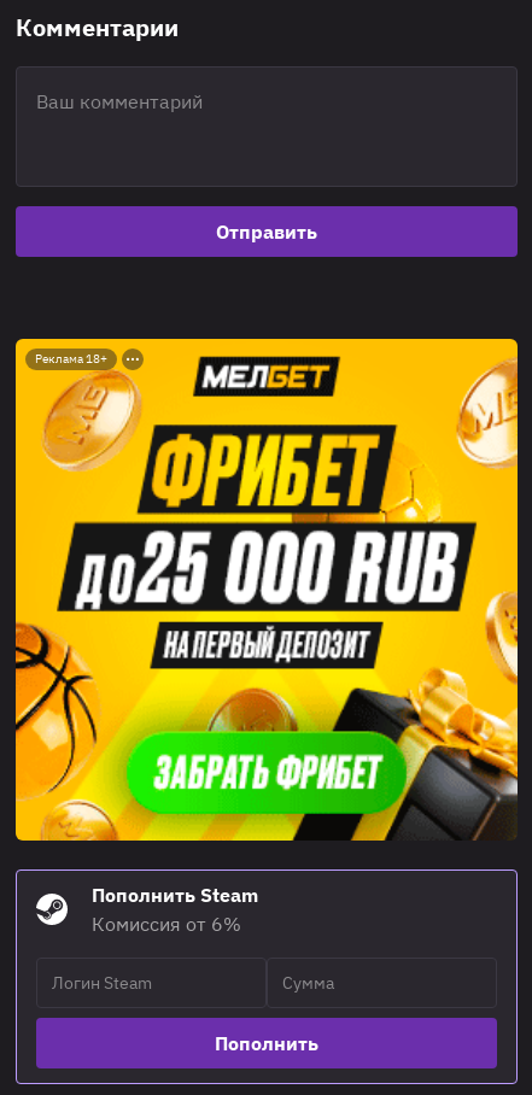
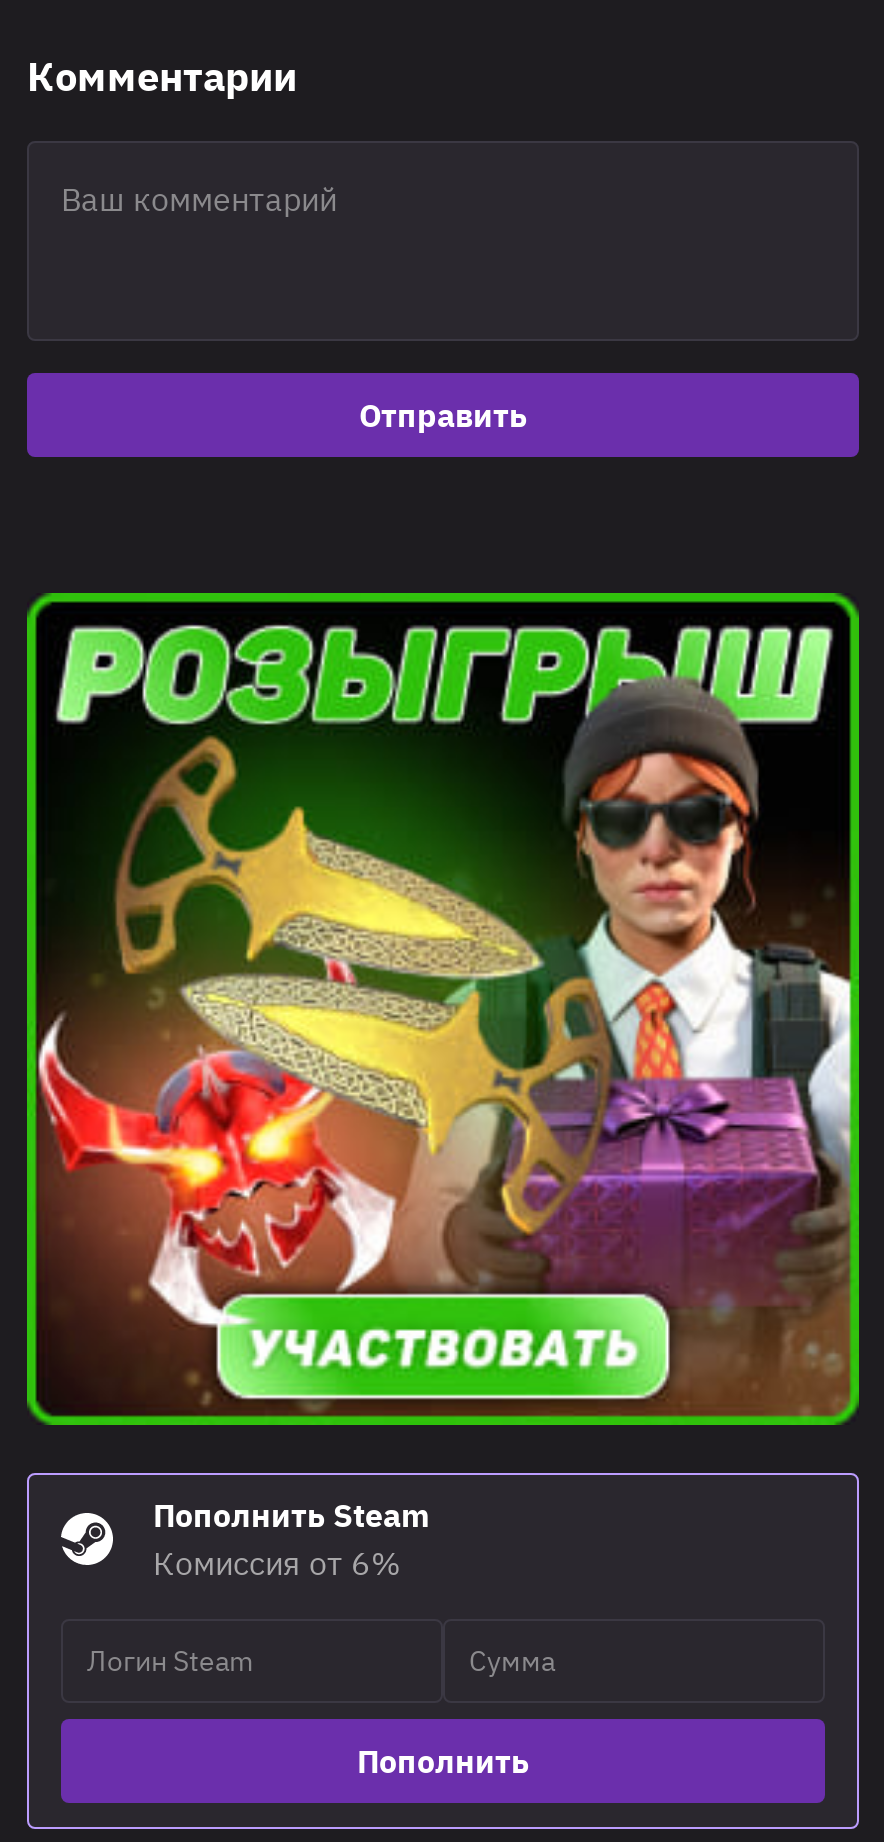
[14,338,519,842] [image] -> [25,591,861,1427] [image]
[35,351,107,367] Реклама 18+ -> none

